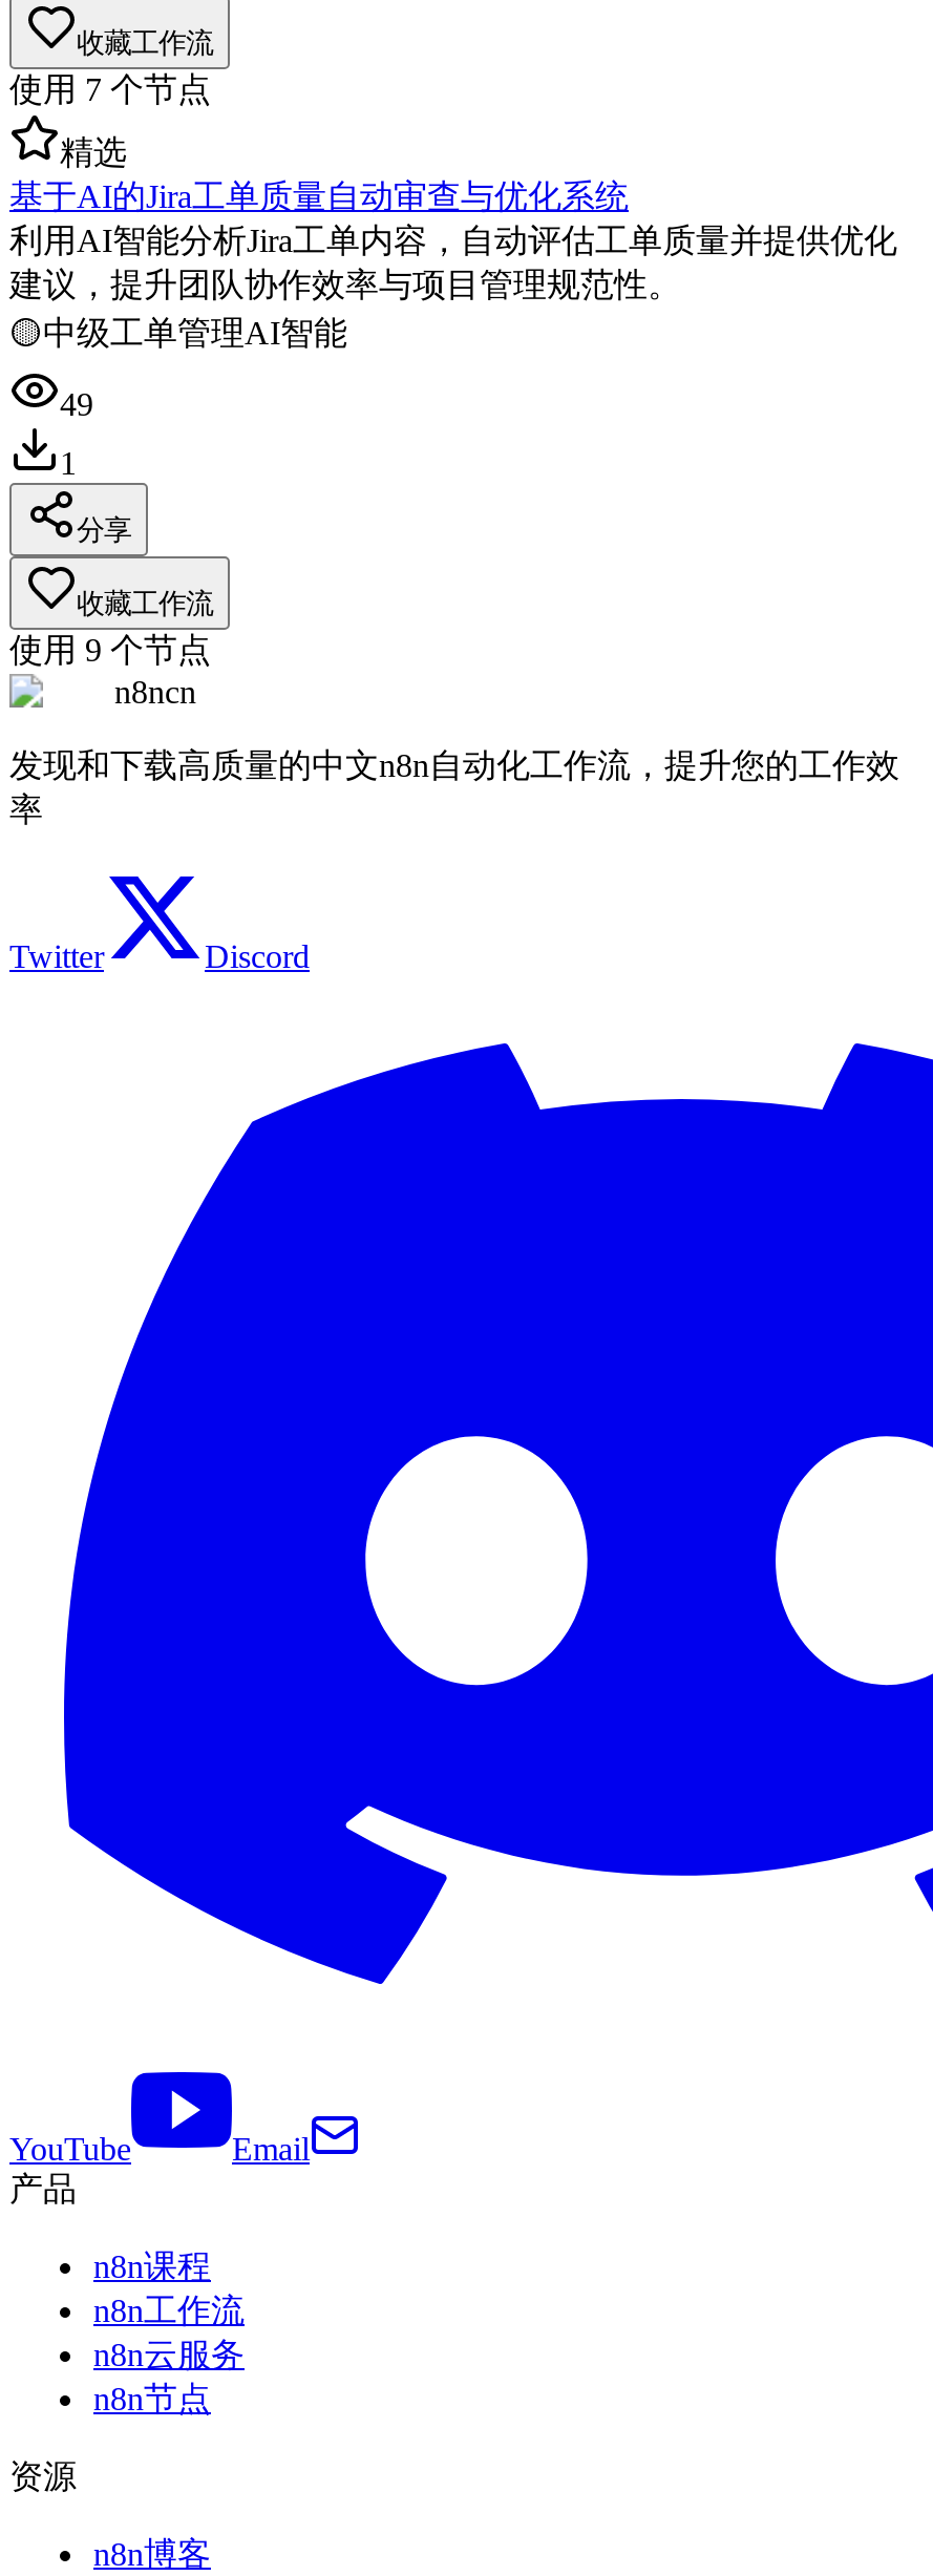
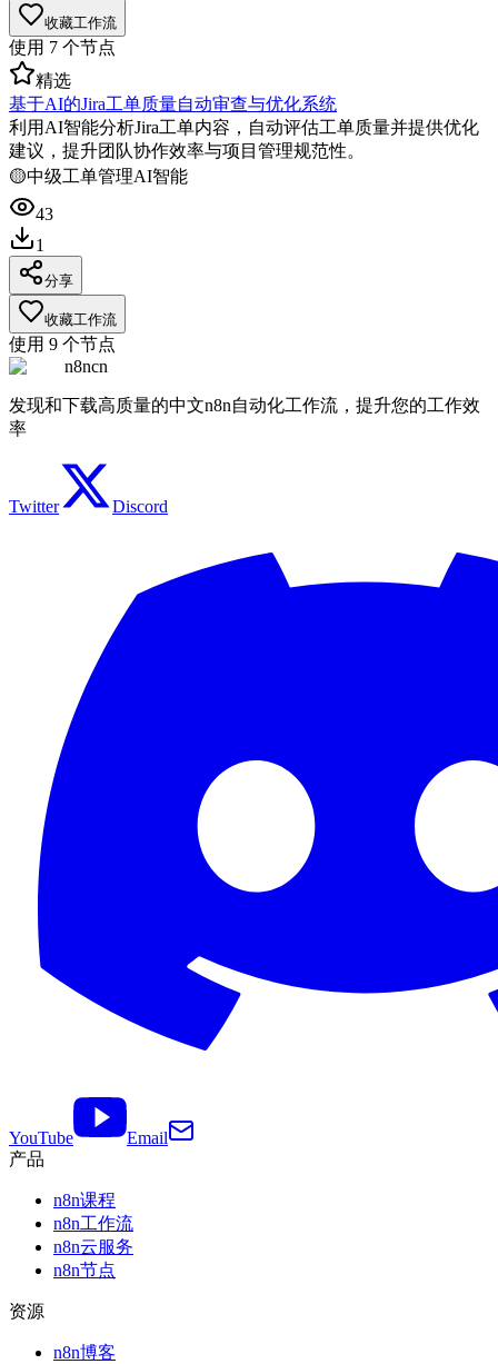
[60,386,93,421] 49 -> [36,204,53,223] 43

